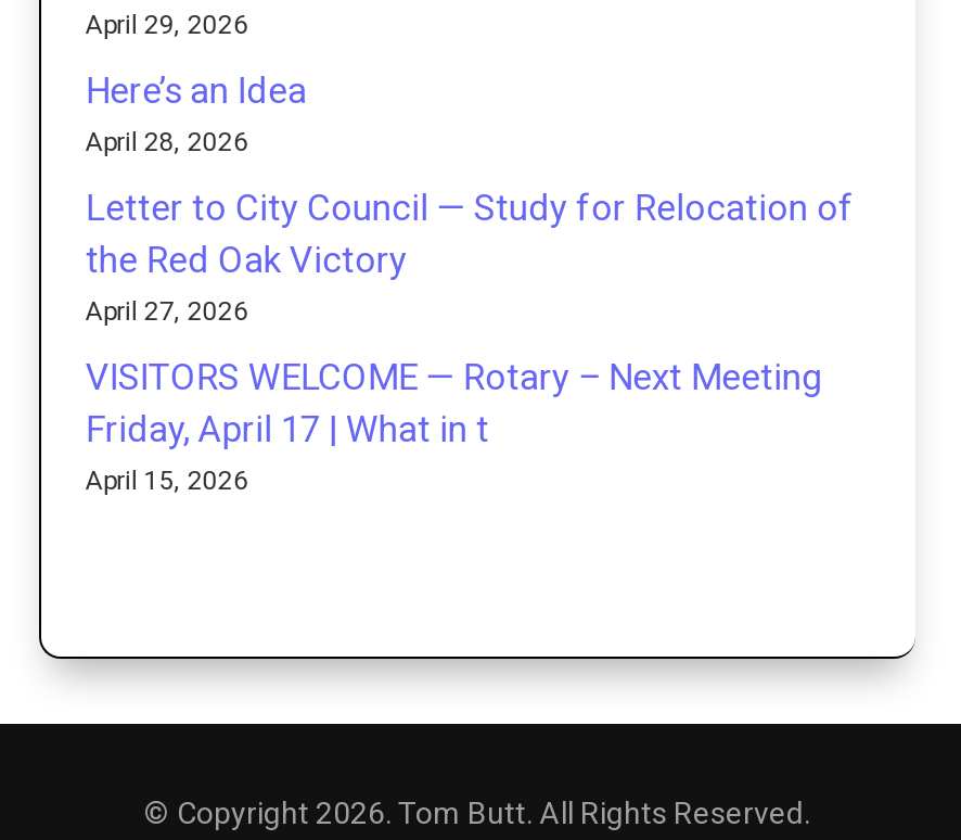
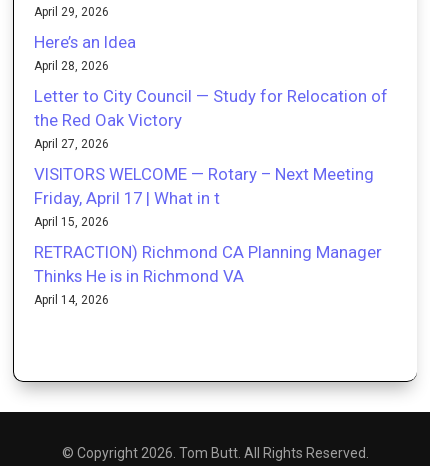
none -> [34,242,382,307] RETRACTION) Richmond CA Planning Manager | Thinks He is in Richmond VA | April 14, 2026

